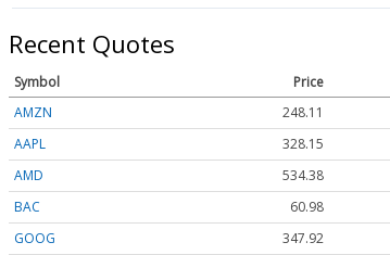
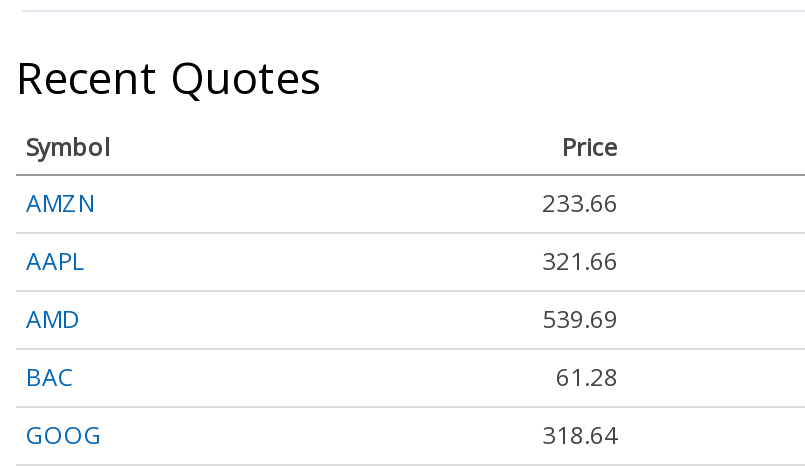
[282,103,324,122] 248.11 -> [542,186,618,220] 233.66
[282,135,324,153] 328.15 -> [542,244,618,278] 321.66
[282,166,324,185] 534.38 -> [542,302,618,336] 539.69
[290,198,324,216] 60.98 -> [556,360,618,394] 61.28
[282,229,324,248] 347.92 -> [542,418,618,452] 318.64

